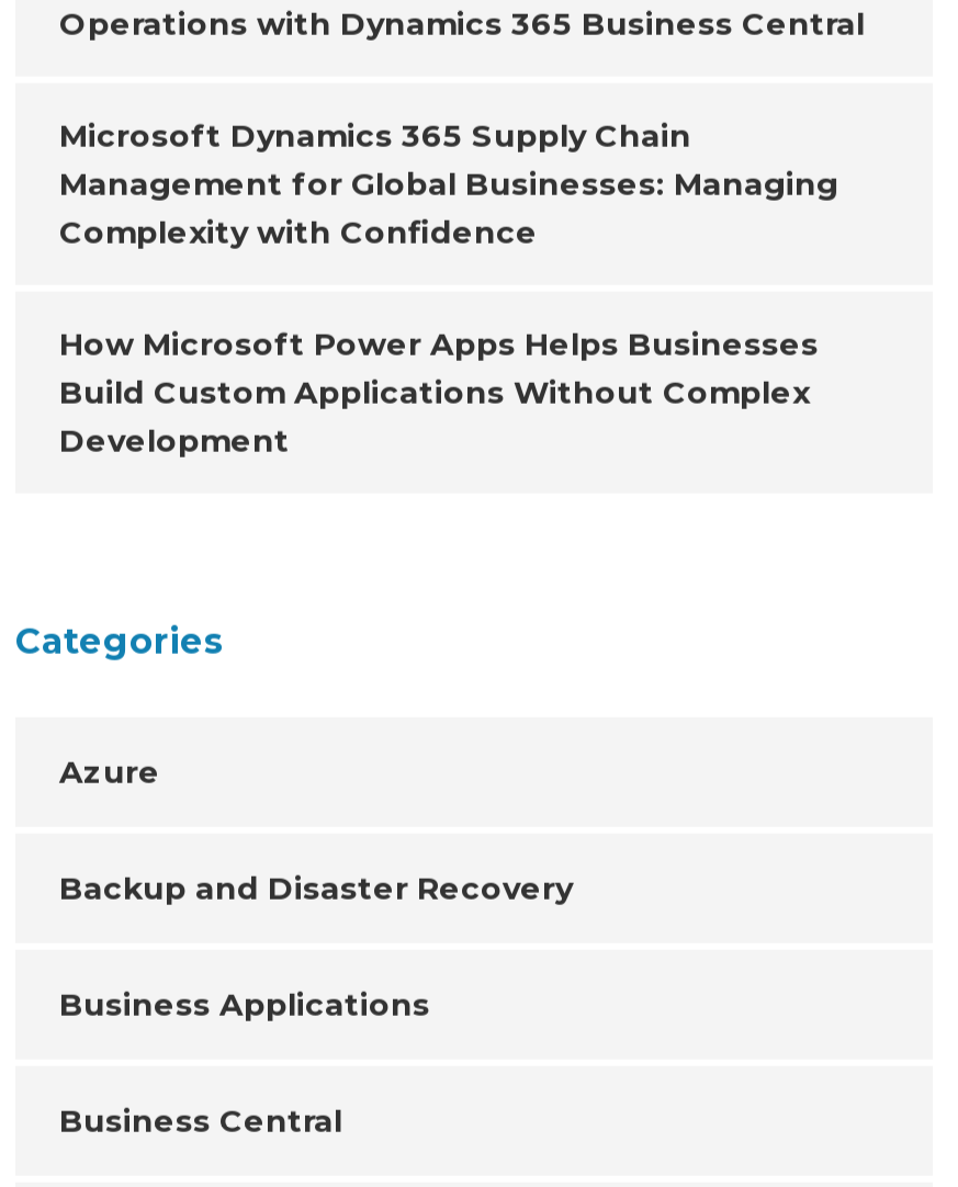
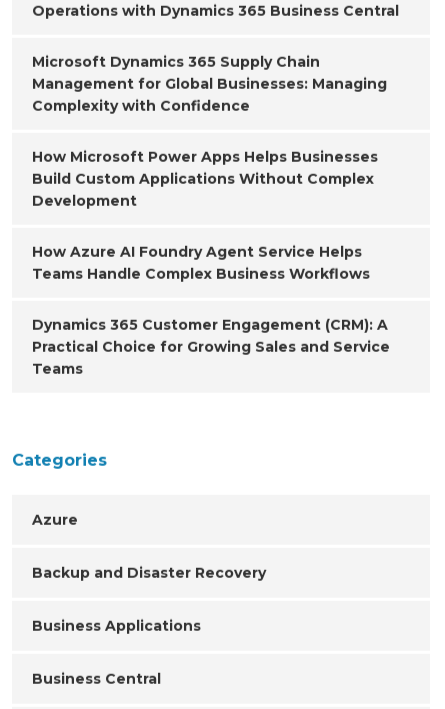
none -> [32,243,390,378] How Azure AI Foundry Agent Service Helps | Teams Handle Complex Business Workflows | Dynamics 365 Customer Engagement (CRM): A | Practical Choice for Growing Sales and Service | Teams

